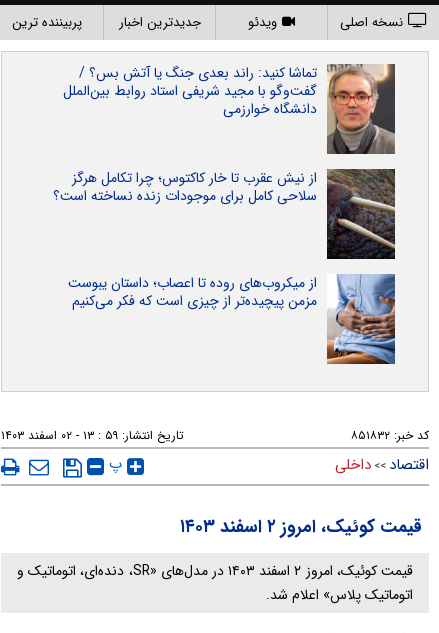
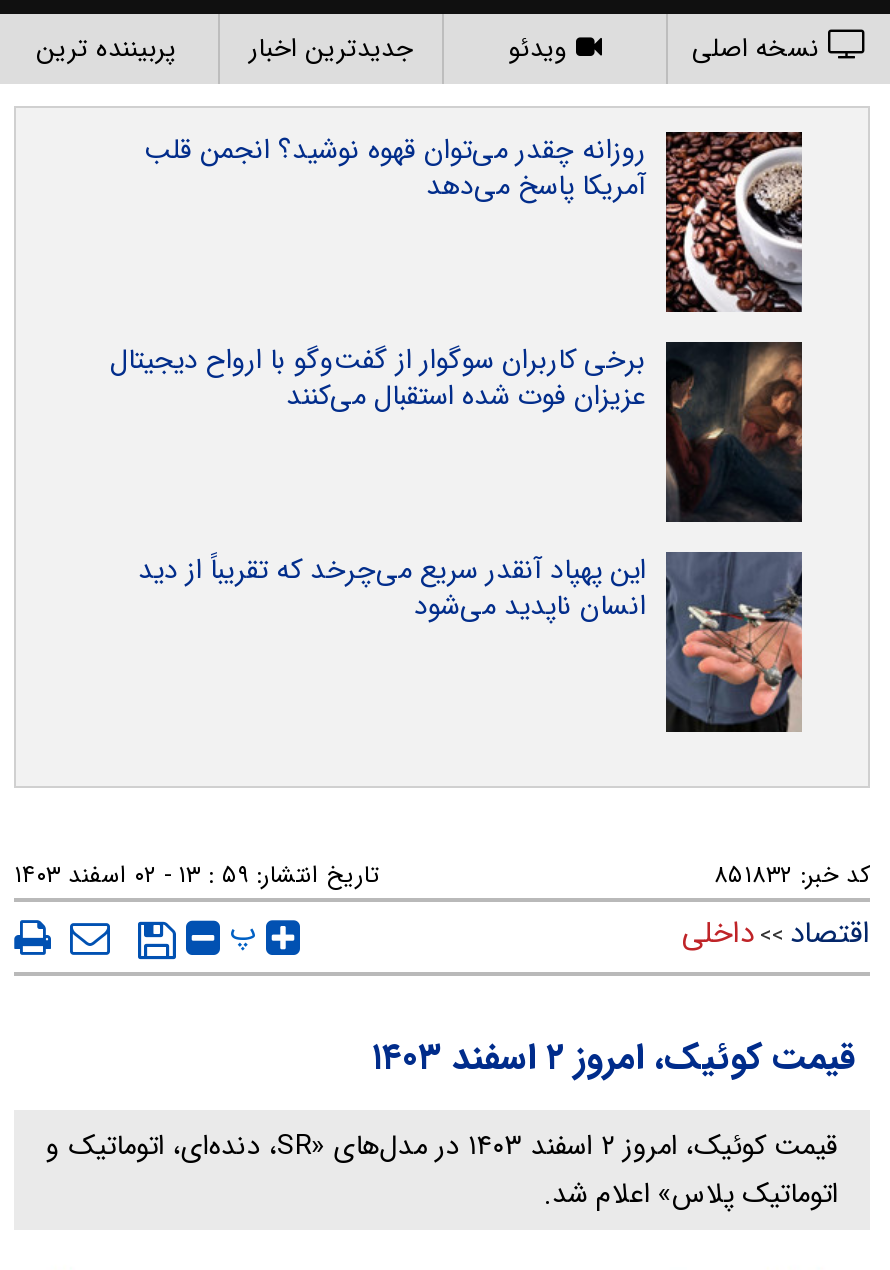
[63,62,395,155] [image] | تماشا کنید: راند بعدی جنگ یا آتش بس؟ / | گفت‌و‌گو با مجید شریفی استاد روابط بین‌الملل | دانشگاه خوارزمی -> [144,128,802,312] [image] | روزانه چقدر می‌توان قهوه نوشید؟ انجمن قلب | آمریکا پاسخ می‌دهد
[53,167,396,258] [image] | از نیش عقرب تا خار کاکتوس؛ چرا تکامل هرگز | سلاحی کامل برای موجودات زنده نساخته است؟ -> [110,338,802,522] [image] | برخی کاربران سوگوار از گفت‌وگو با ارواح دیجیتال | عزیزان فوت شده استقبال می‌کنند
[68,272,396,365] [image] | از میکروب‌های روده تا اعصاب؛ داستان یبوست | مزمن پیچیده‌تر از چیزی است که فکر می‌کنیم -> [138,548,804,734] [image] | این پهپاد آنقدر سریع می‌چرخد که تقریباً از دید | انسان ناپدید می‌شود

